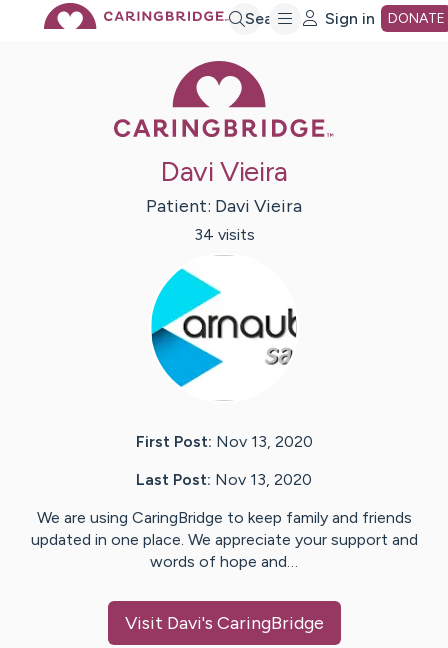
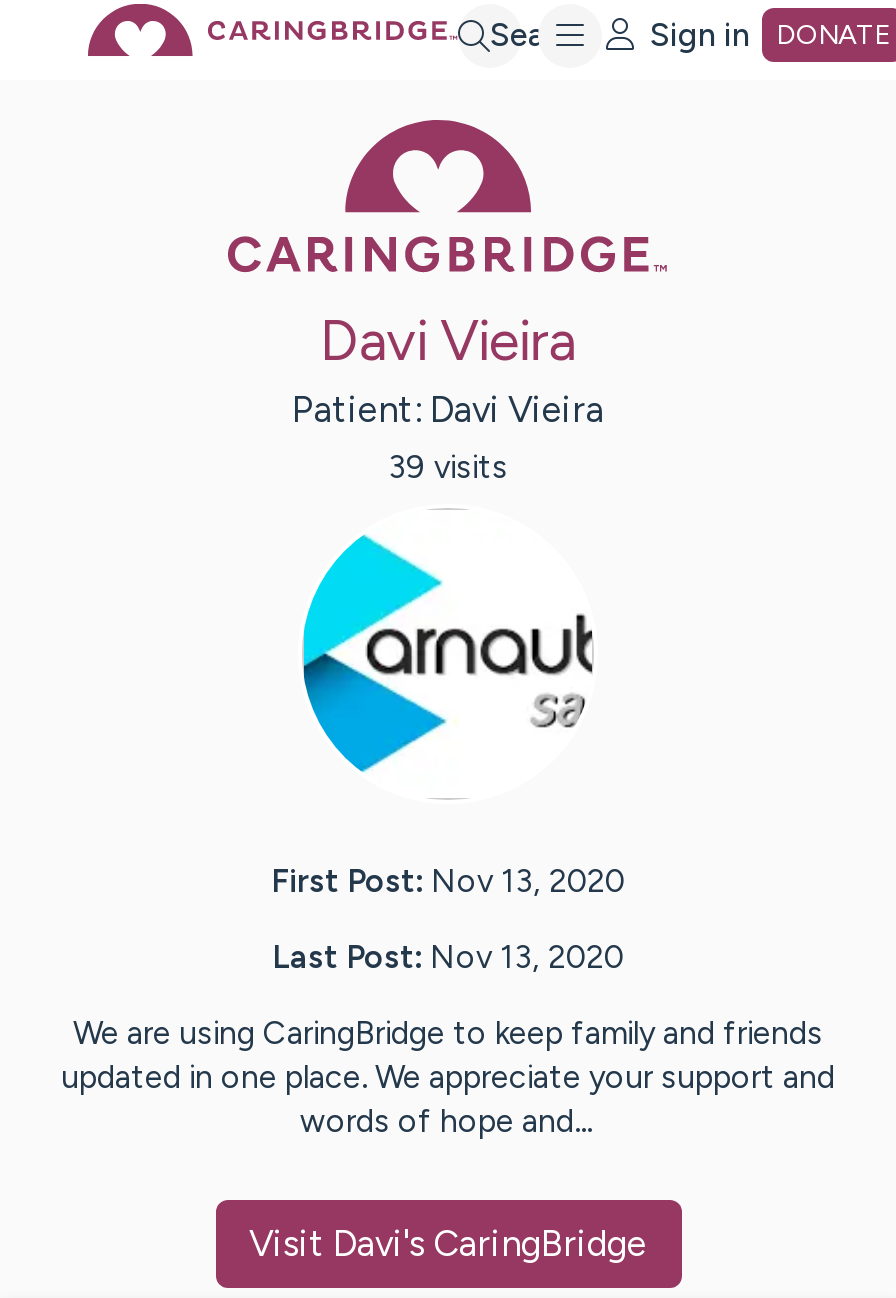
[193,225,254,244] 34 visits -> [388,449,508,487] 39 visits

